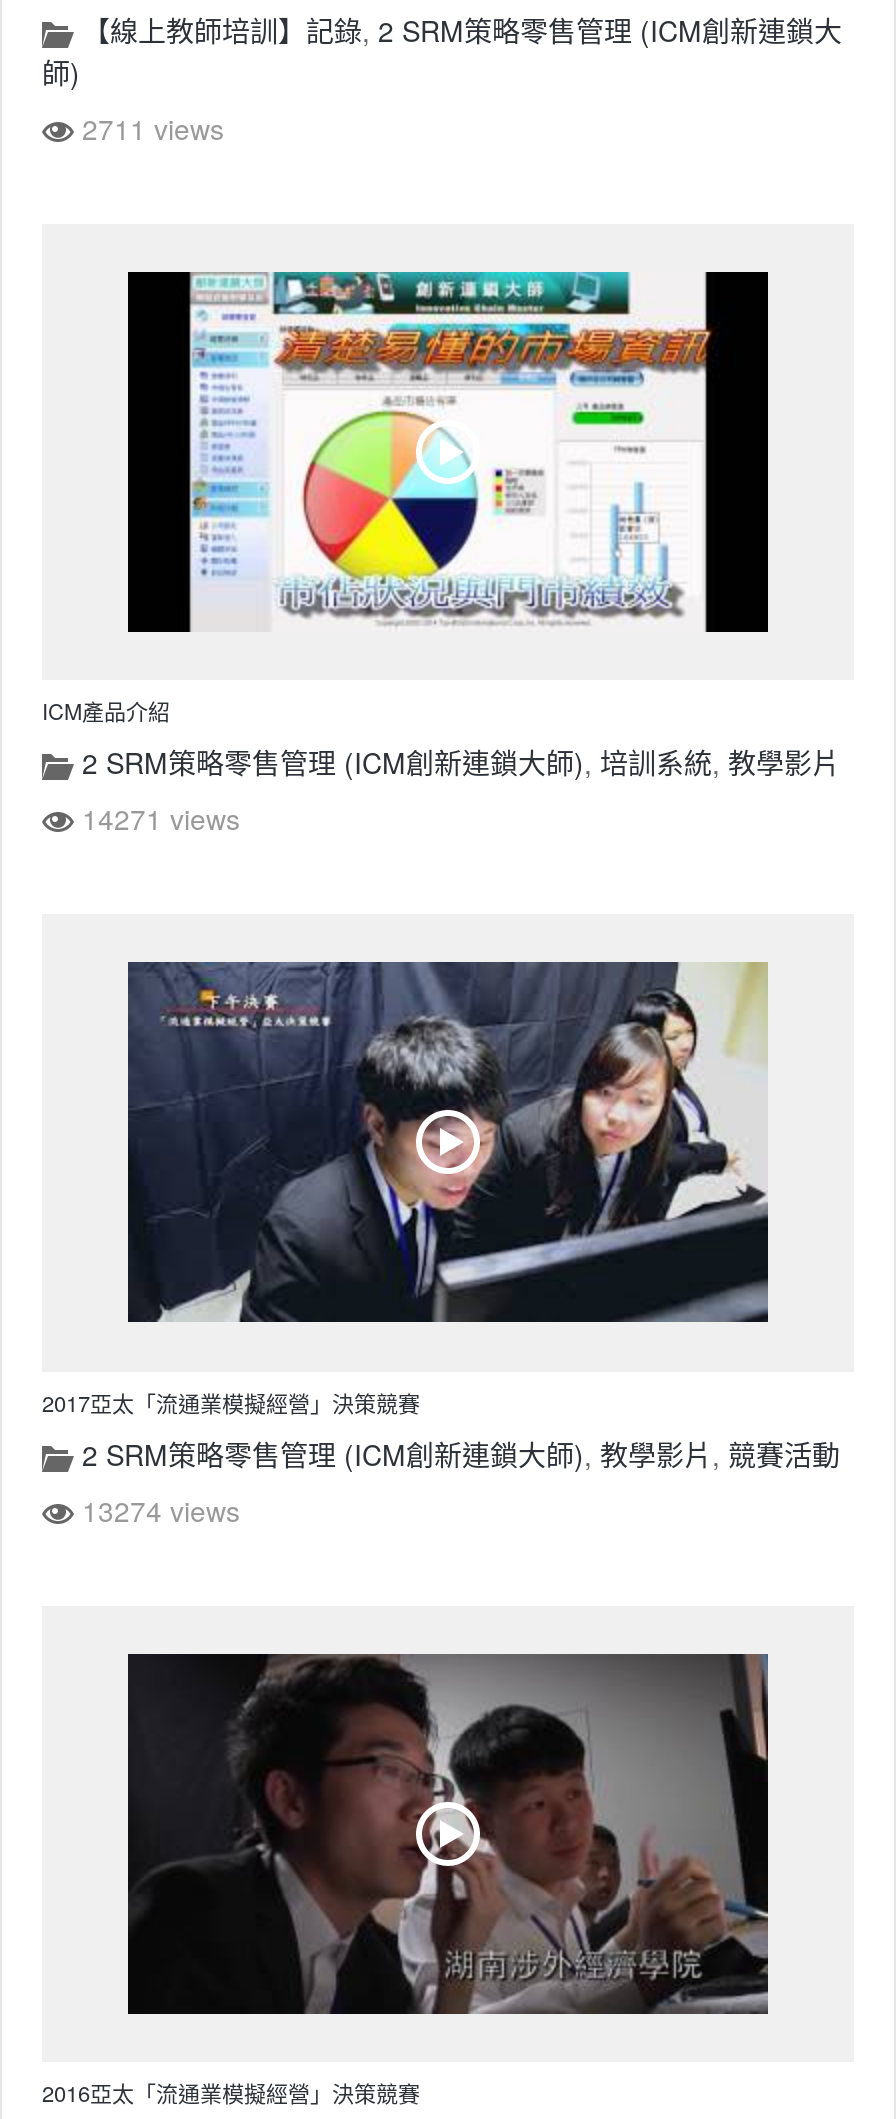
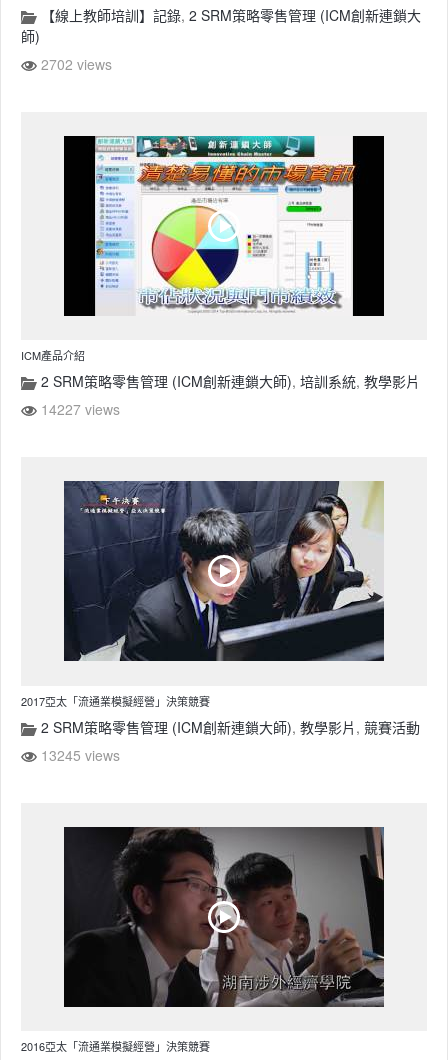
[74,108,224,148] 2711 views -> [37,54,112,74] 2702 views
[74,798,240,838] 14271 views -> [37,399,120,419] 14227 views
[74,1489,240,1529] 13274 views -> [37,744,120,764] 13245 views

